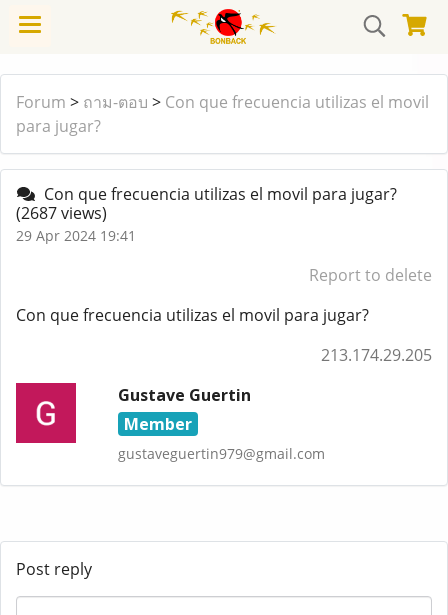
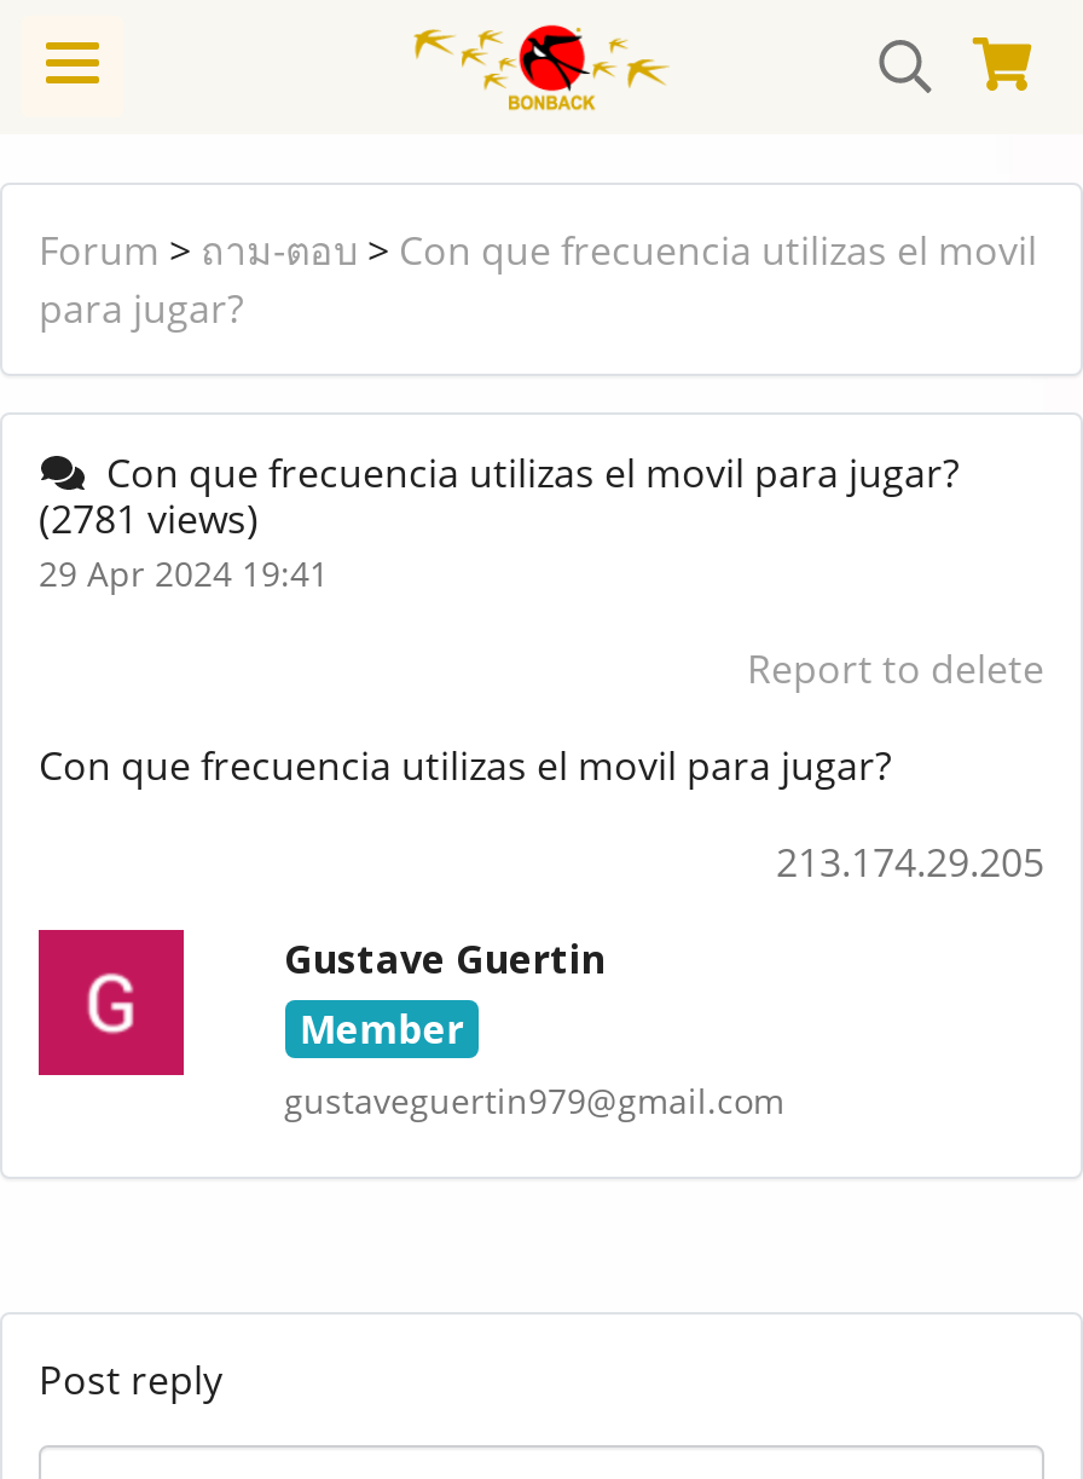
[16,202,107,224] (2687 views) -> [39,492,259,545] (2781 views)

